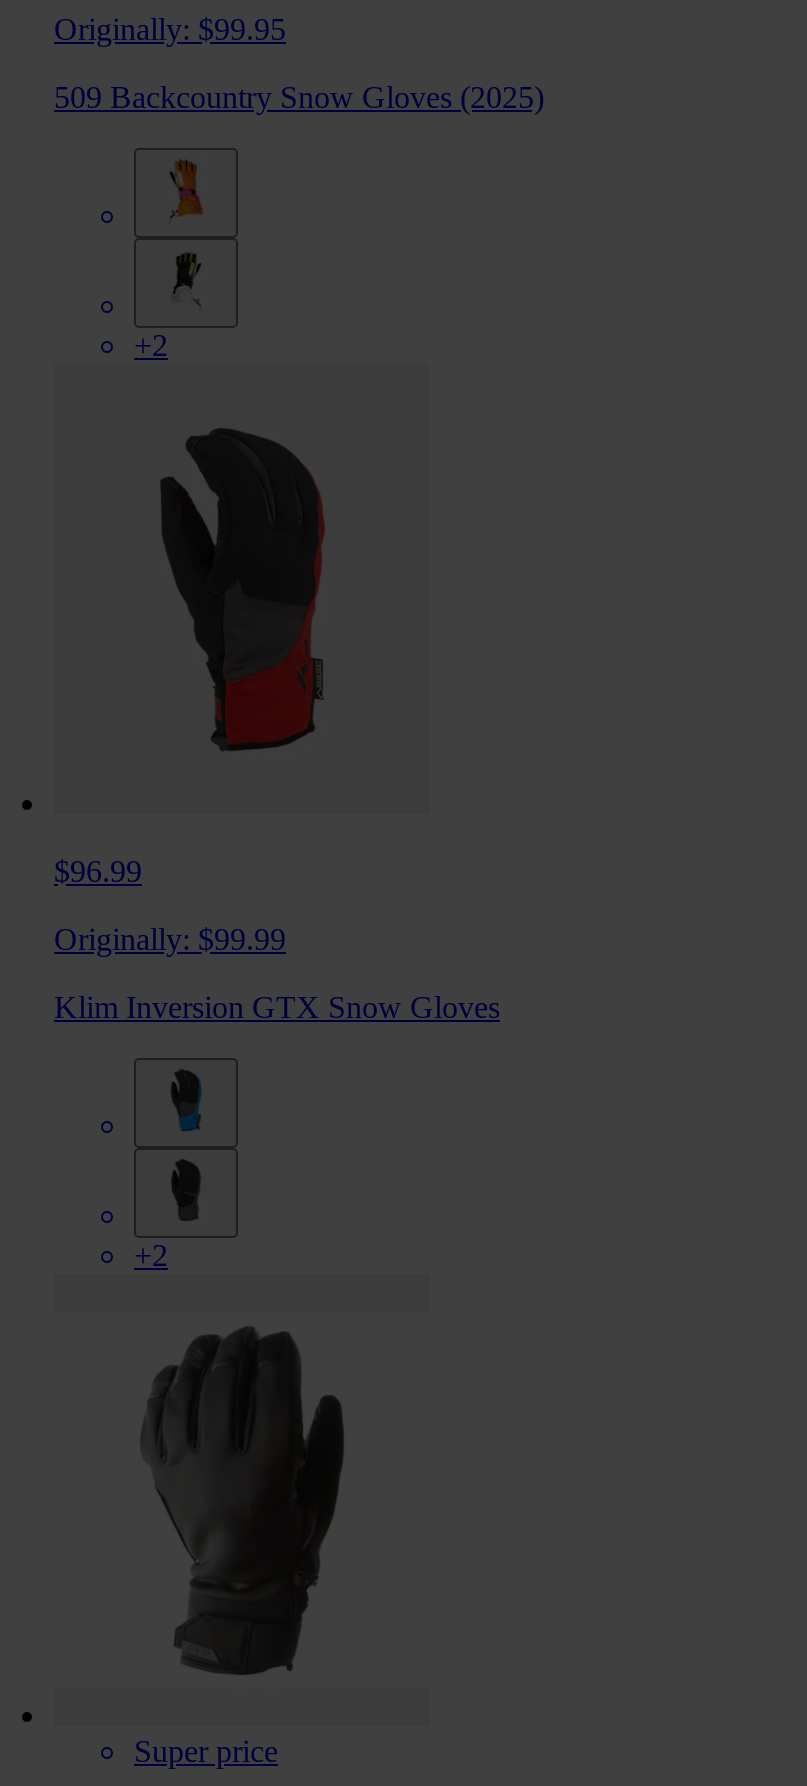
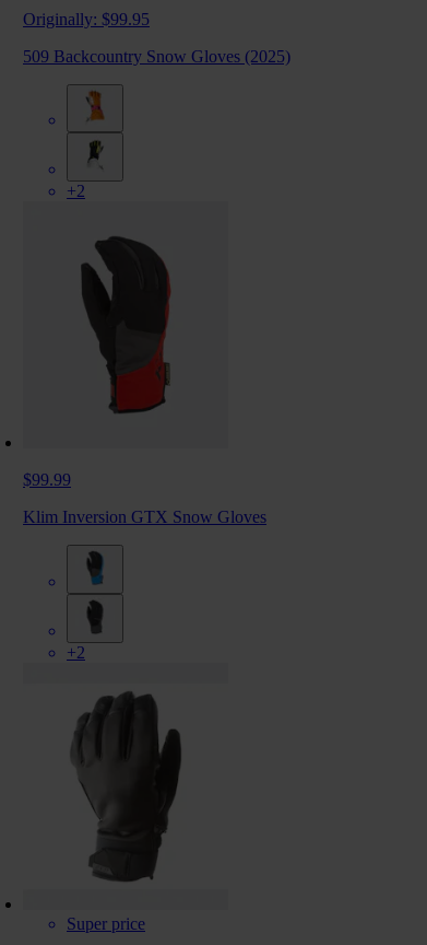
[54,855,286,957] $96.99 | Originally: $99.99 -> [23,470,71,489] $99.99

